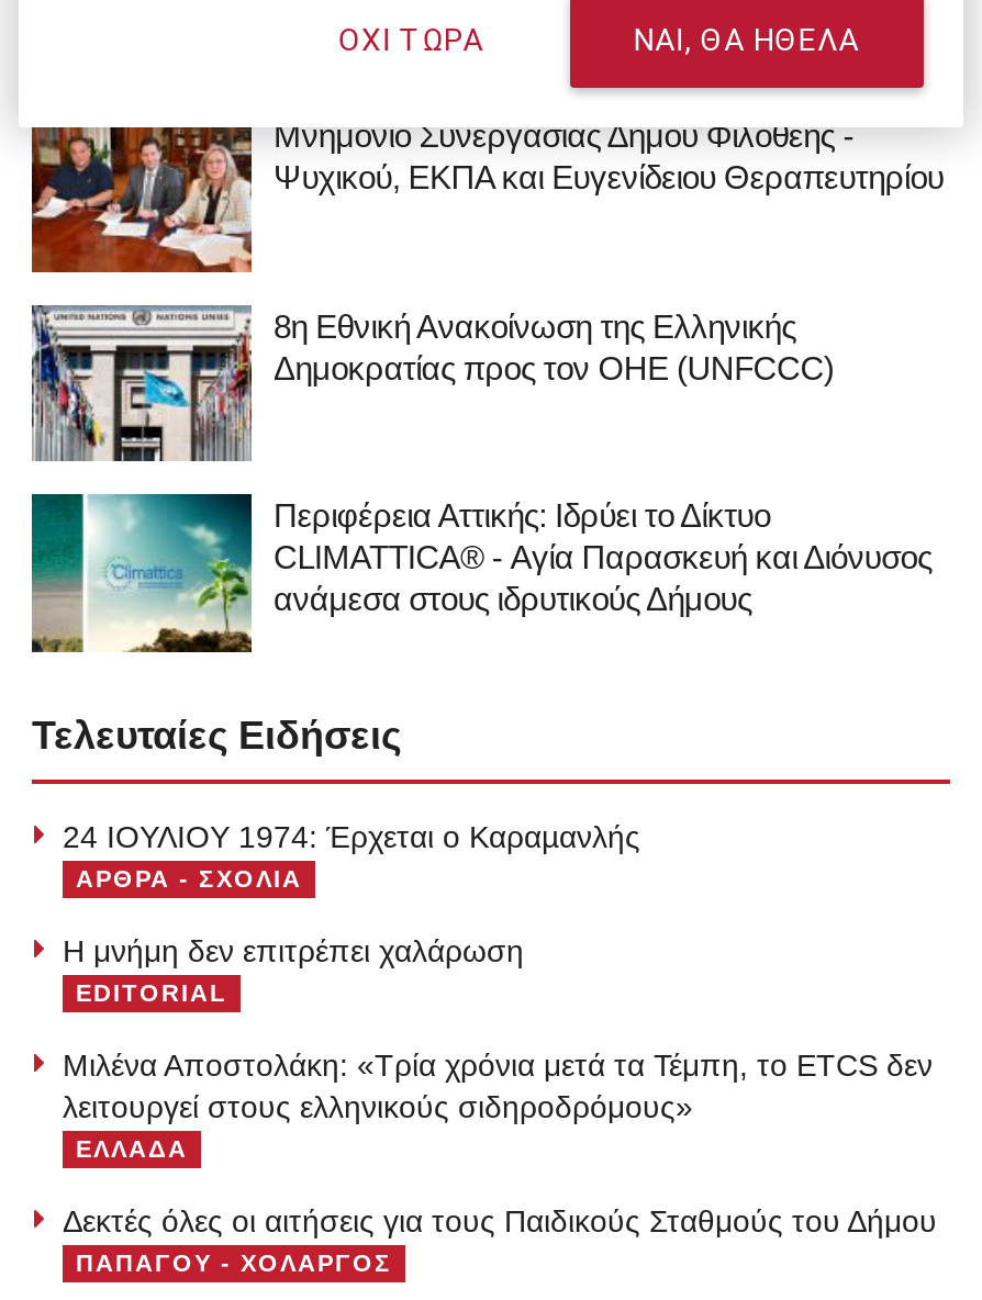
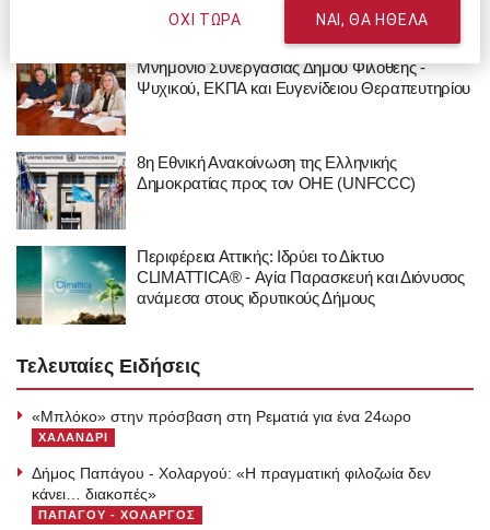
[63,818,937,1237] 24 ΙΟΥΛΙΟΥ 1974: Έρχεται ο Καραµανλής | ΑΡΘΡΑ - ΣΧΟΛΙΑ | Η μνήμη δεν επιτρέπει χαλάρωση | EDITORIAL | Μιλένα Αποστολάκη: «Τρία χρόνια μετά τα Τέμπη, το ETCS δεν | λειτουργεί στους ελληνικούς σιδηροδρόμους» | ΕΛΛΑΔΑ | Δεκτές όλες οι αιτήσεις για τους Παιδικούς Σταθμούς του Δήμου -> [32,407,431,502] «Μπλόκο» στην πρόσβαση στη Ρεματιά για ένα 24ωρο | ΧΑΛΑΝΔΡΙ | Δήμος Παπάγου - Χολαργού: «H πραγματική φιλοζωία δεν | κάνει… διακοπές»

